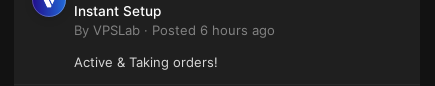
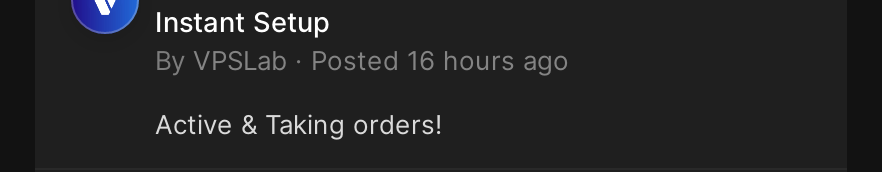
[74,22,275,38] By VPSLab · Posted 6 hours ago -> [155,43,569,75] By VPSLab · Posted 16 hours ago

